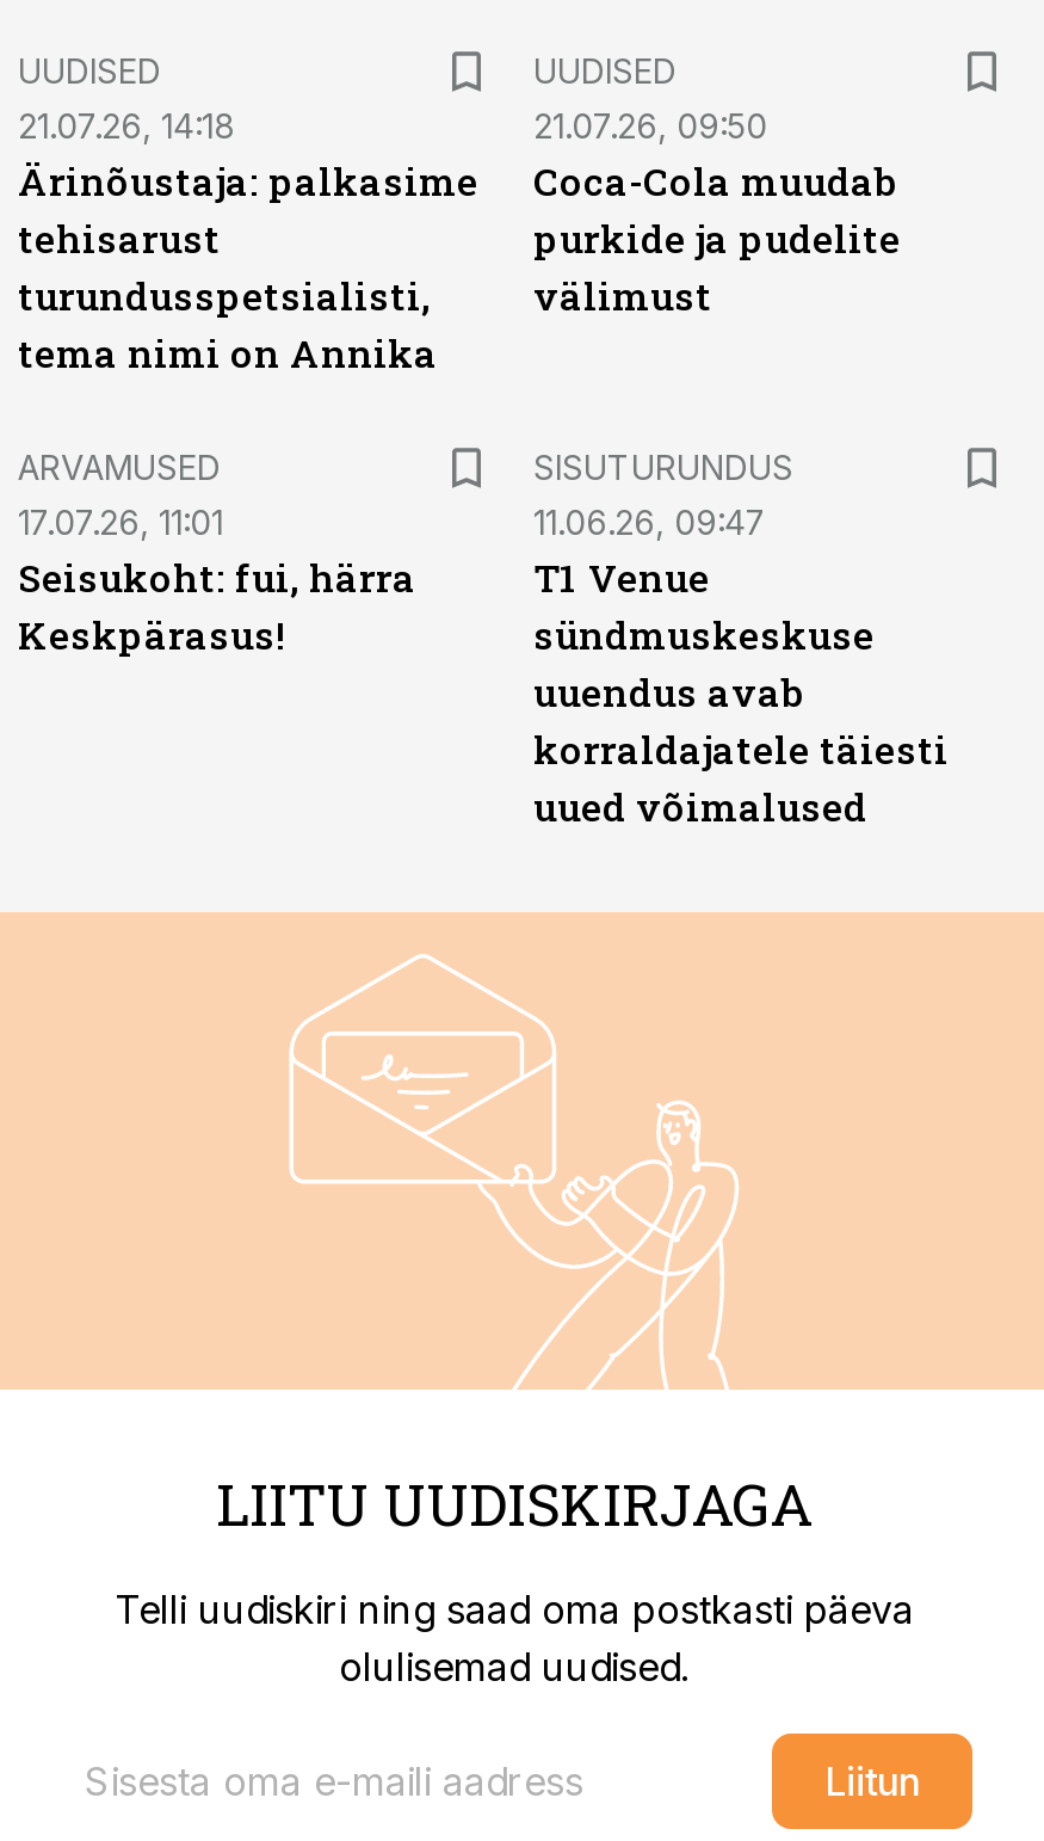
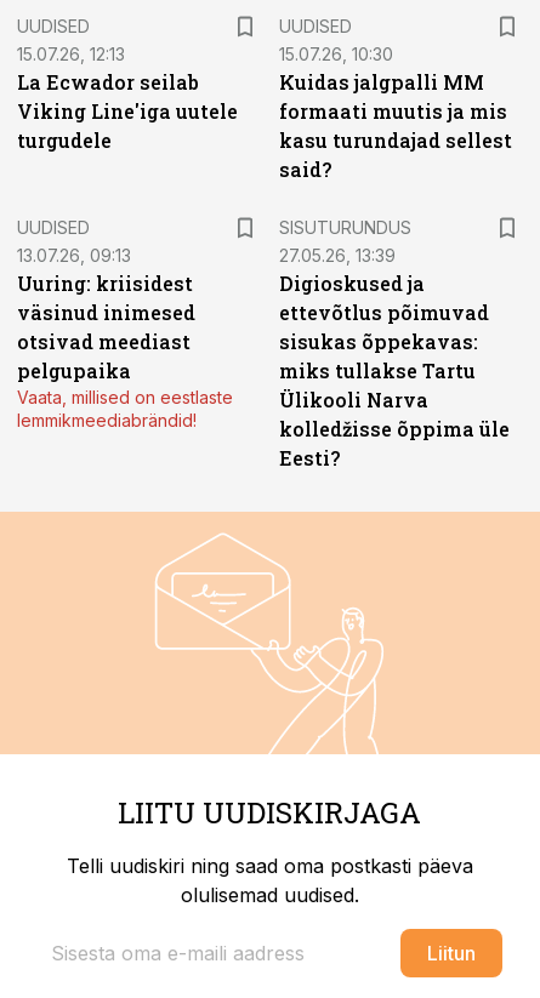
[18,105,478,377] 21.07.26, 14:18 | Ärinõustaja: palkasime | tehisarust | turundusspetsialisti, | tema nimi on Annika -> [17,44,238,153] 15.07.26, 12:13 | La Ecwador seilab | Viking Line'iga uutele | turgudele
[533,105,901,320] 21.07.26, 09:50 | Coca-Cola muudab | purkide ja pudelite | välimust -> [279,44,512,182] 15.07.26, 10:30 | Kuidas jalgpalli MM | formaati muutis ja mis | kasu turundajad sellest | said?
[18,447,416,659] ARVAMUSED | 17.07.26, 11:01 | Seisukoht: fui, härra | Keskpärasus! -> [17,217,233,430] UUDISED | 13.07.26, 09:13 | Uuring: kriisidest | väsinud inimesed | otsivad meediast | pelgupaika | Vaata, millised on eestlaste | lemmikmeediabrändid!
[533,501,949,831] 11.06.26, 09:47 | T1 Venue | sündmuskeskuse | uuendus avab | korraldajatele täiesti | uued võimalused -> [279,245,510,471] 27.05.26, 13:39 | Digioskused ja | ettevõtlus põimuvad | sisukas õppekavas: | miks tullakse Tartu | Ülikooli Narva | kolledžisse õppima üle | Eesti?

